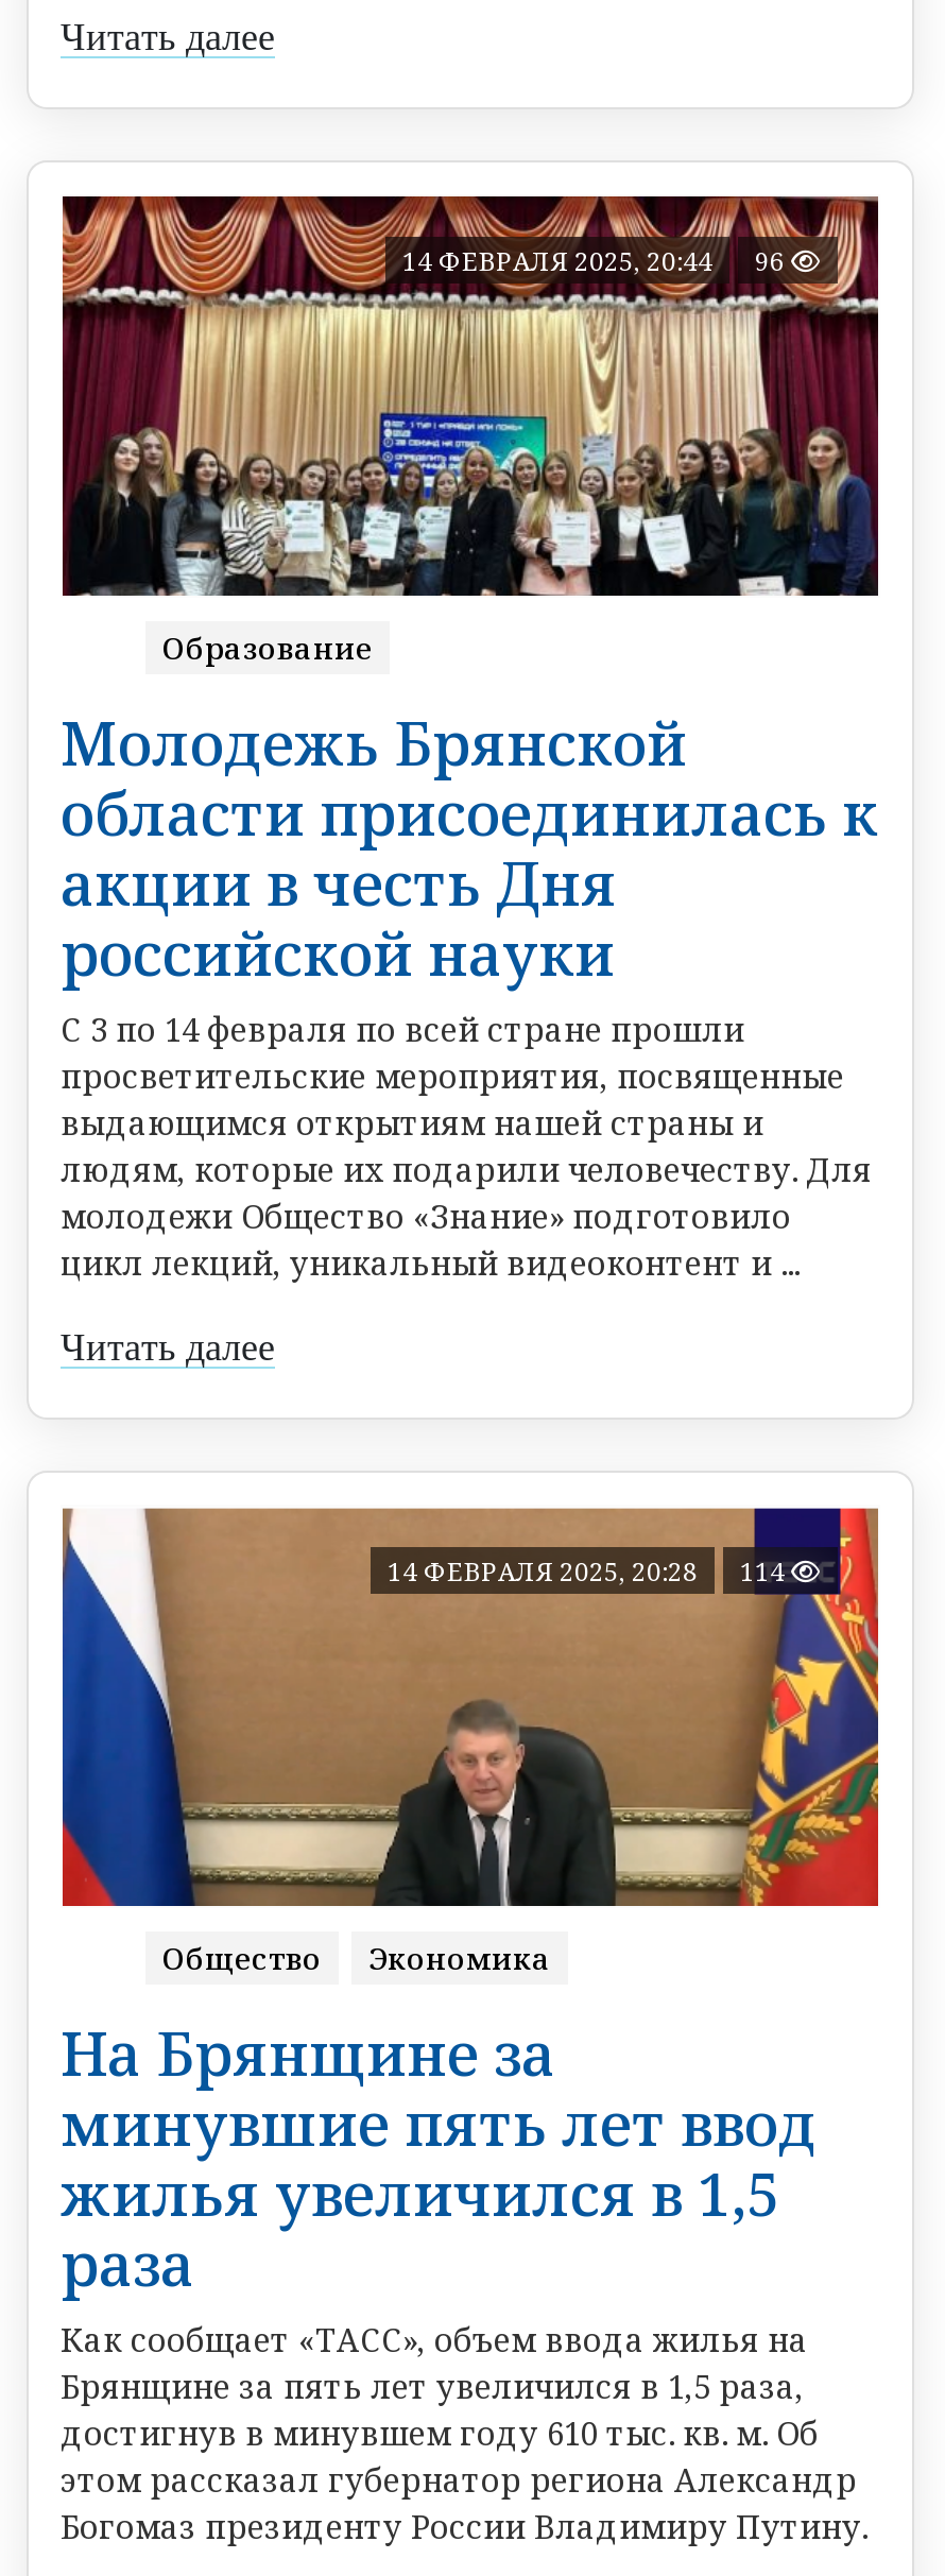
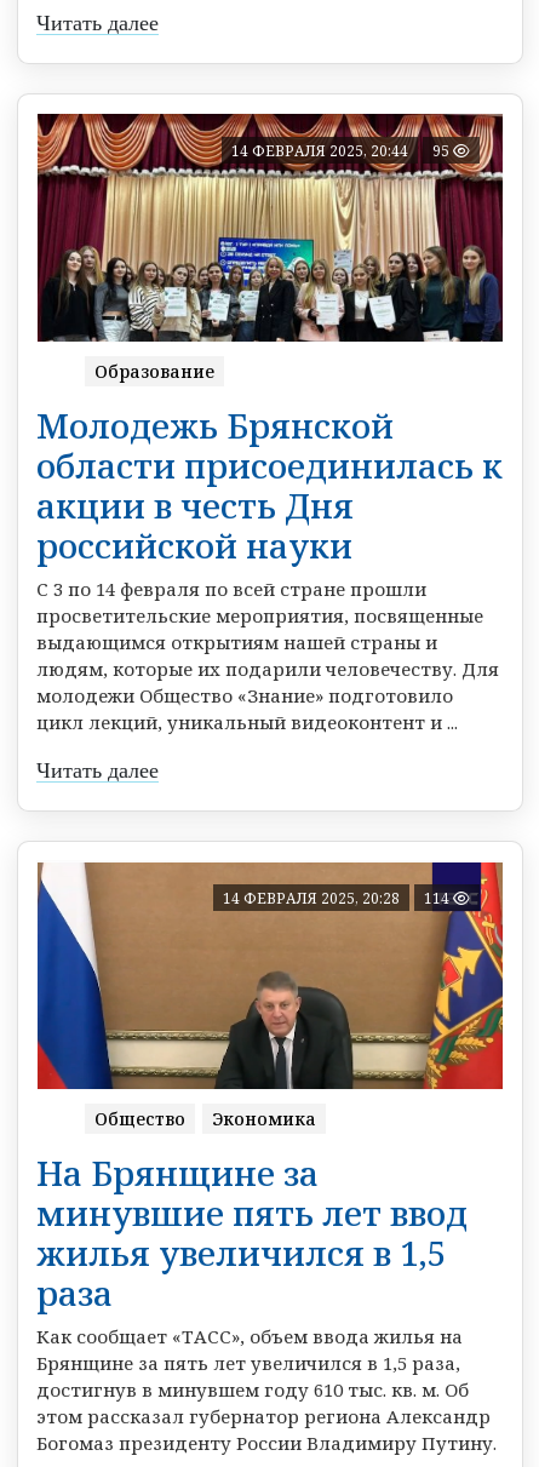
[402,243,791,279] 14 ФЕВРАЛЯ 2025, 20:44 96 -> [231,140,453,161] 14 ФЕВРАЛЯ 2025, 20:44 95

